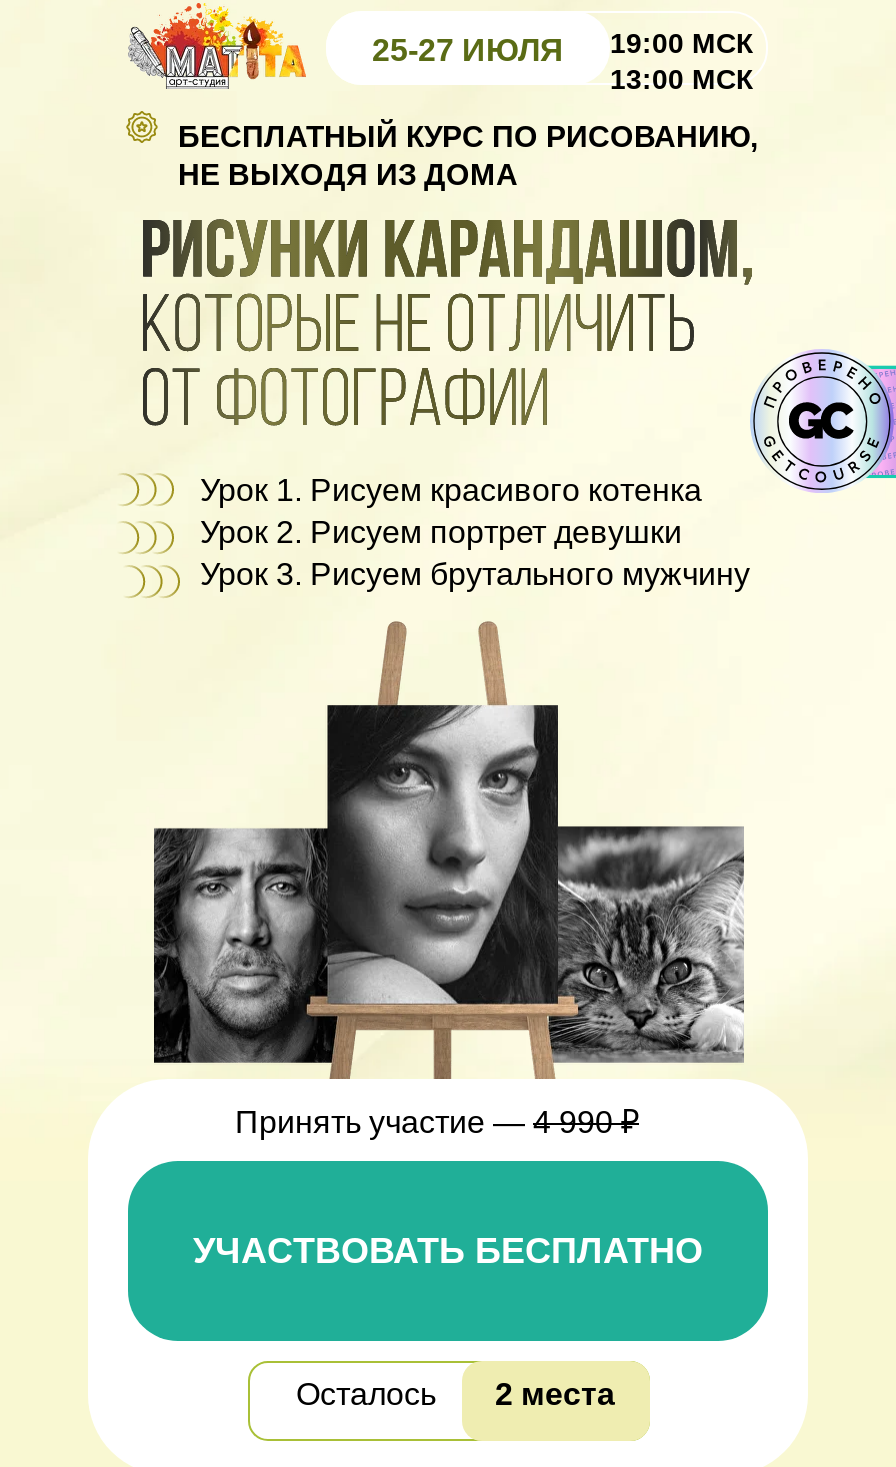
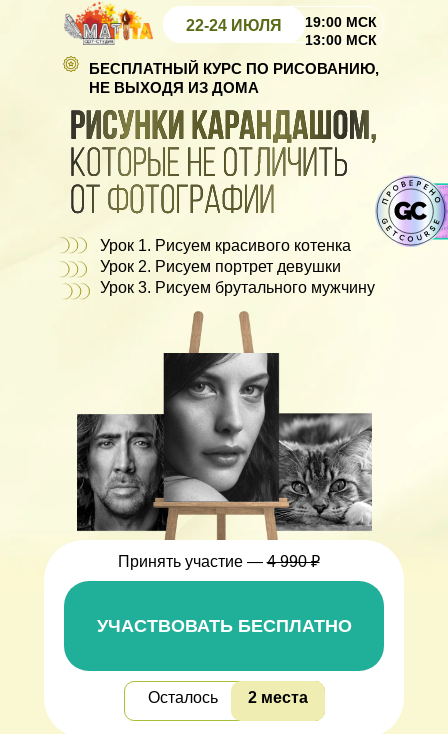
[372,27,754,67] 25-27 ИЮЛЯ 19:00 МСК -> [186,14,377,34] 22-24 ИЮЛЯ 19:00 МСК

